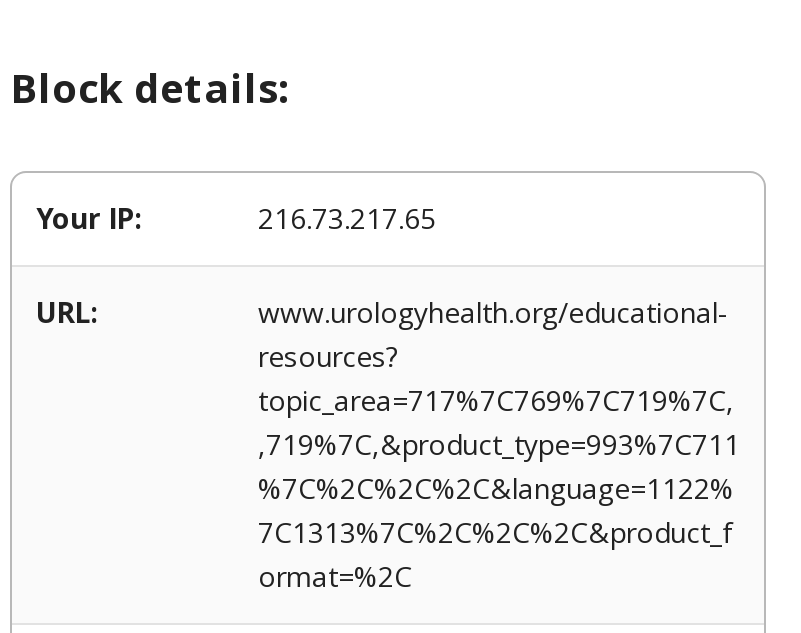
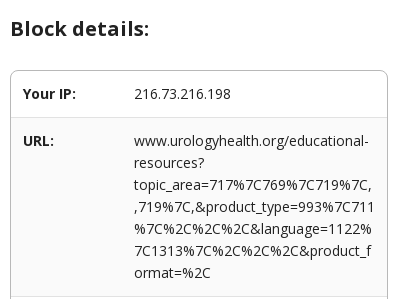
[258,199,436,237] 216.73.217.65 -> [134,84,231,103] 216.73.216.198

